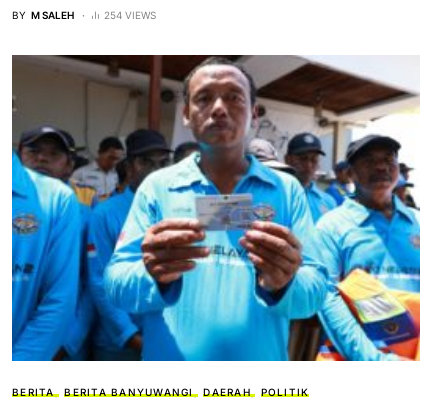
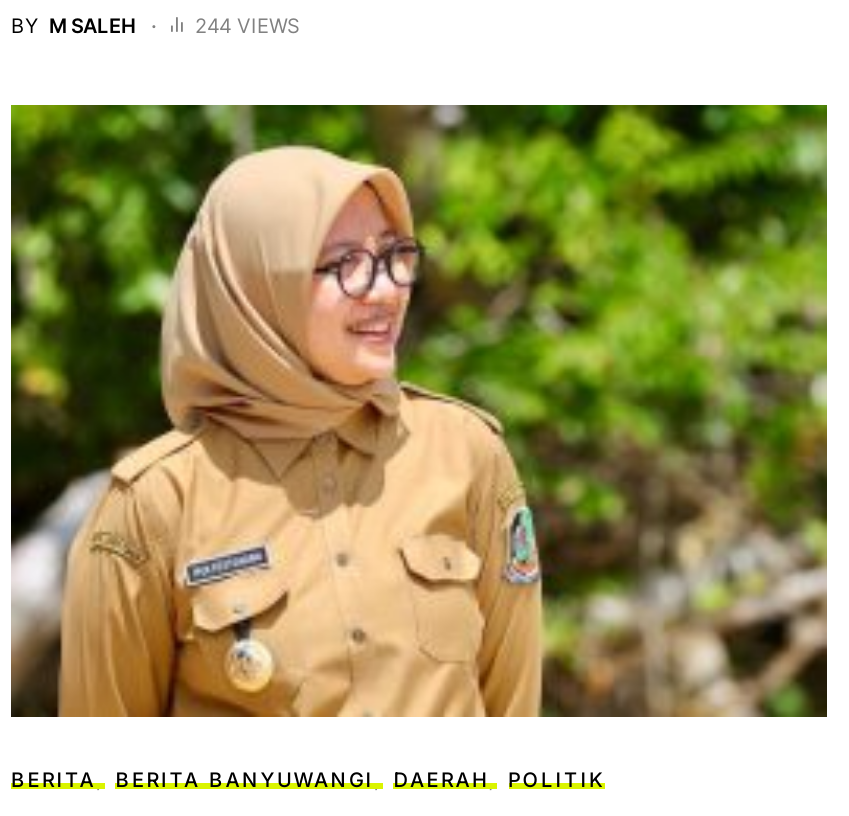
[104,9,156,21] 254 VIEWS -> [195,14,299,38] 244 VIEWS
[11,54,421,362] [image] -> [9,102,829,720] [image]

